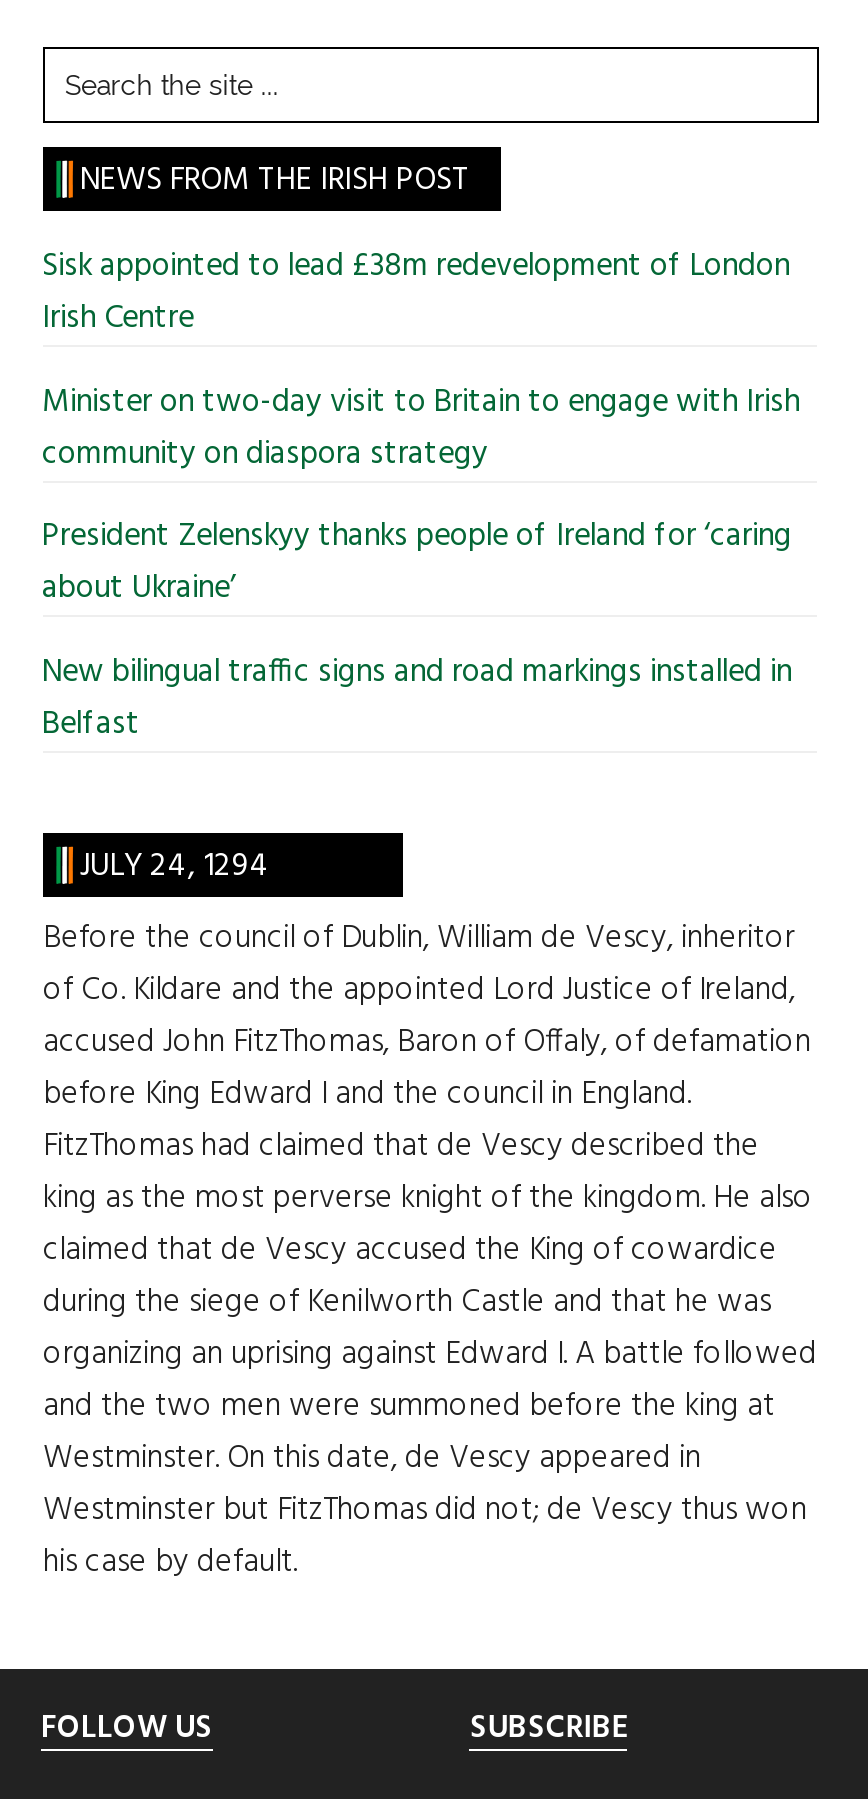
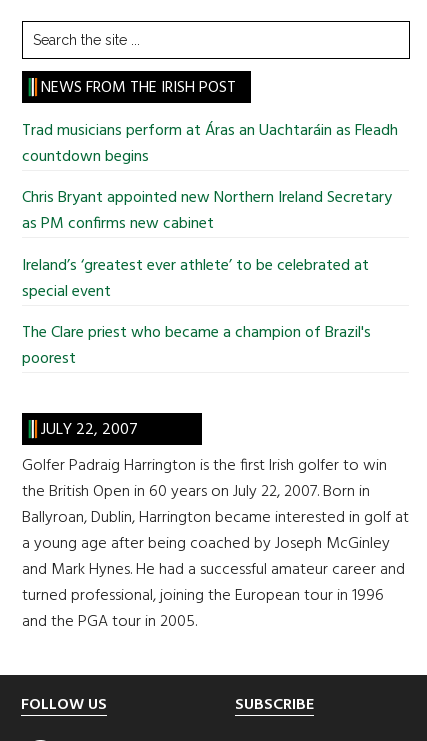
[42,241,790,345] Sisk appointed to lead £38m redevelopment of London | Irish Centre -> [21,118,397,170] Trad musicians perform at Áras an Uachtaráin as Fleadh | countdown begins
[42,376,800,480] Minister on two-day visit to Britain to engage with Irish | community on diaspora strategy -> [21,185,391,237] Chris Bryant appointed new Northern Ireland Secretary | as PM confirms new cabinet
[42,511,792,615] President Zelenskyy thanks people of Ireland for ‘caring | about Ukraine’ -> [21,253,368,305] Ireland’s ‘greatest ever athlete’ to be celebrated at | special event
[42,646,792,750] New bilingual traffic signs and road markings installed in | Belfast -> [21,320,370,372] The Clare priest who became a champion of Brazil's | poorest
[43,840,817,1588] JULY 24, 1294 | Before the council of Dublin, William de Vescy, inheritor | of Co. Kildare and the appointed Lord Justice of Ireland, | accused John FitzThomas, Baron of Offaly, of defamation | before King Edward I and the council in England. | FitzThomas had claimed that de Vescy described the | king as the most perverse knight of the kingdom. He also | claimed that de Vescy accused the King of cowardice | during the siege of Kenilworth Castle and that he was | organizing an uprising against Edward I. A battle followed | and the two men were summoned before the king at | Westminster. On this date, de Vescy appeared in | Westminster but FitzThomas did not; de Vescy thus won | his case by default. -> [22,417,409,635] JULY 22, 2007 | Golfer Padraig Harrington is the first Irish golfer to win | the British Open in 60 years on July 22, 2007. Born in | Ballyroan, Dublin, Harrington became interested in golf at | a young age after being coached by Joseph McGinley | and Mark Hynes. He had a successful amateur career and | turned professional, joining the European tour in 1996 | and the PGA tour in 2005.

